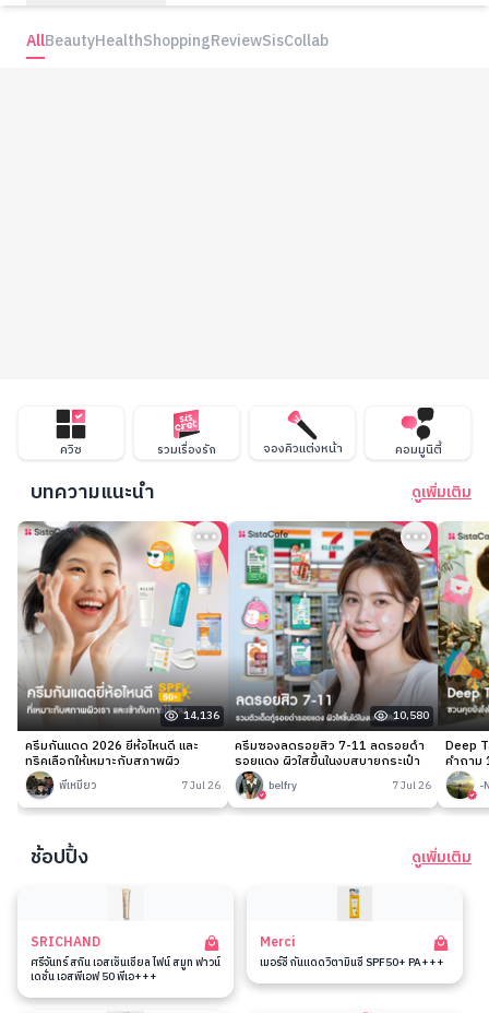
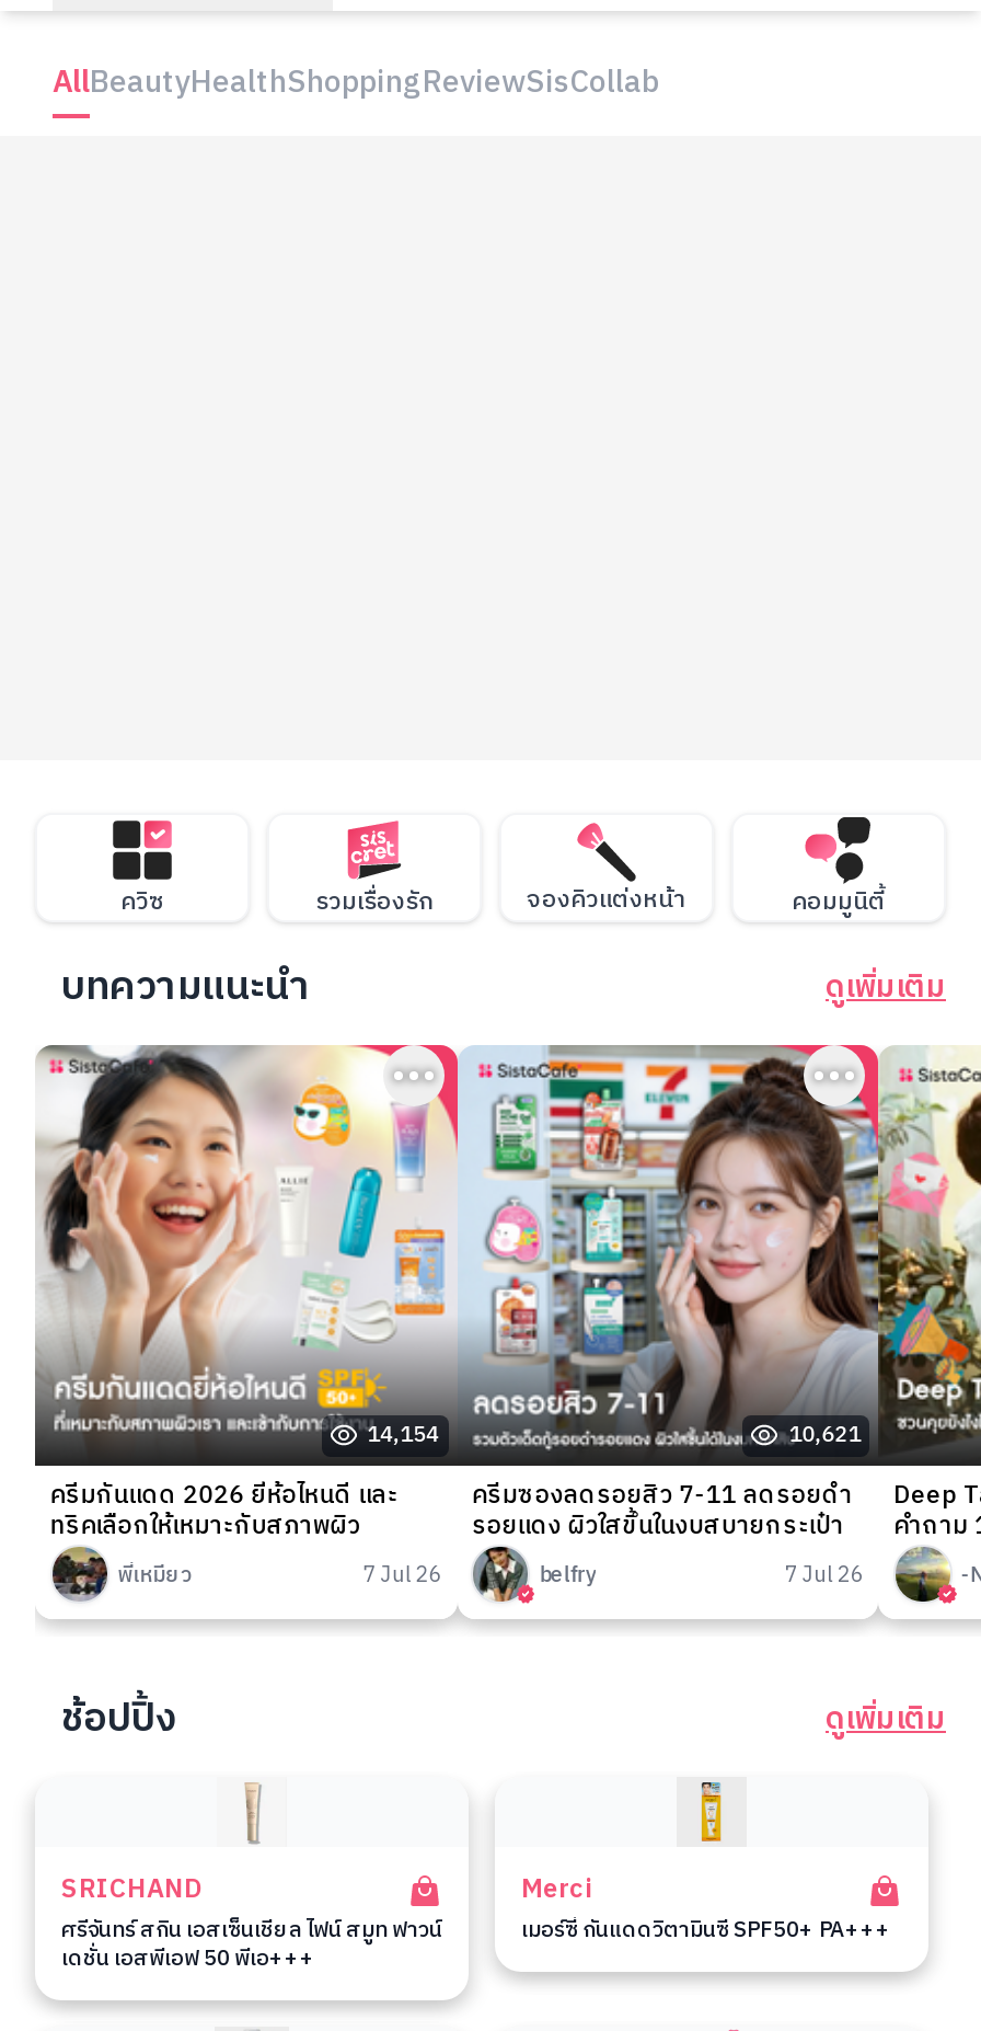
[183,707,219,725] 14,136 -> [367,1418,439,1453] 14,154
[393,707,429,725] 10,580 -> [789,1418,861,1453] 10,621

